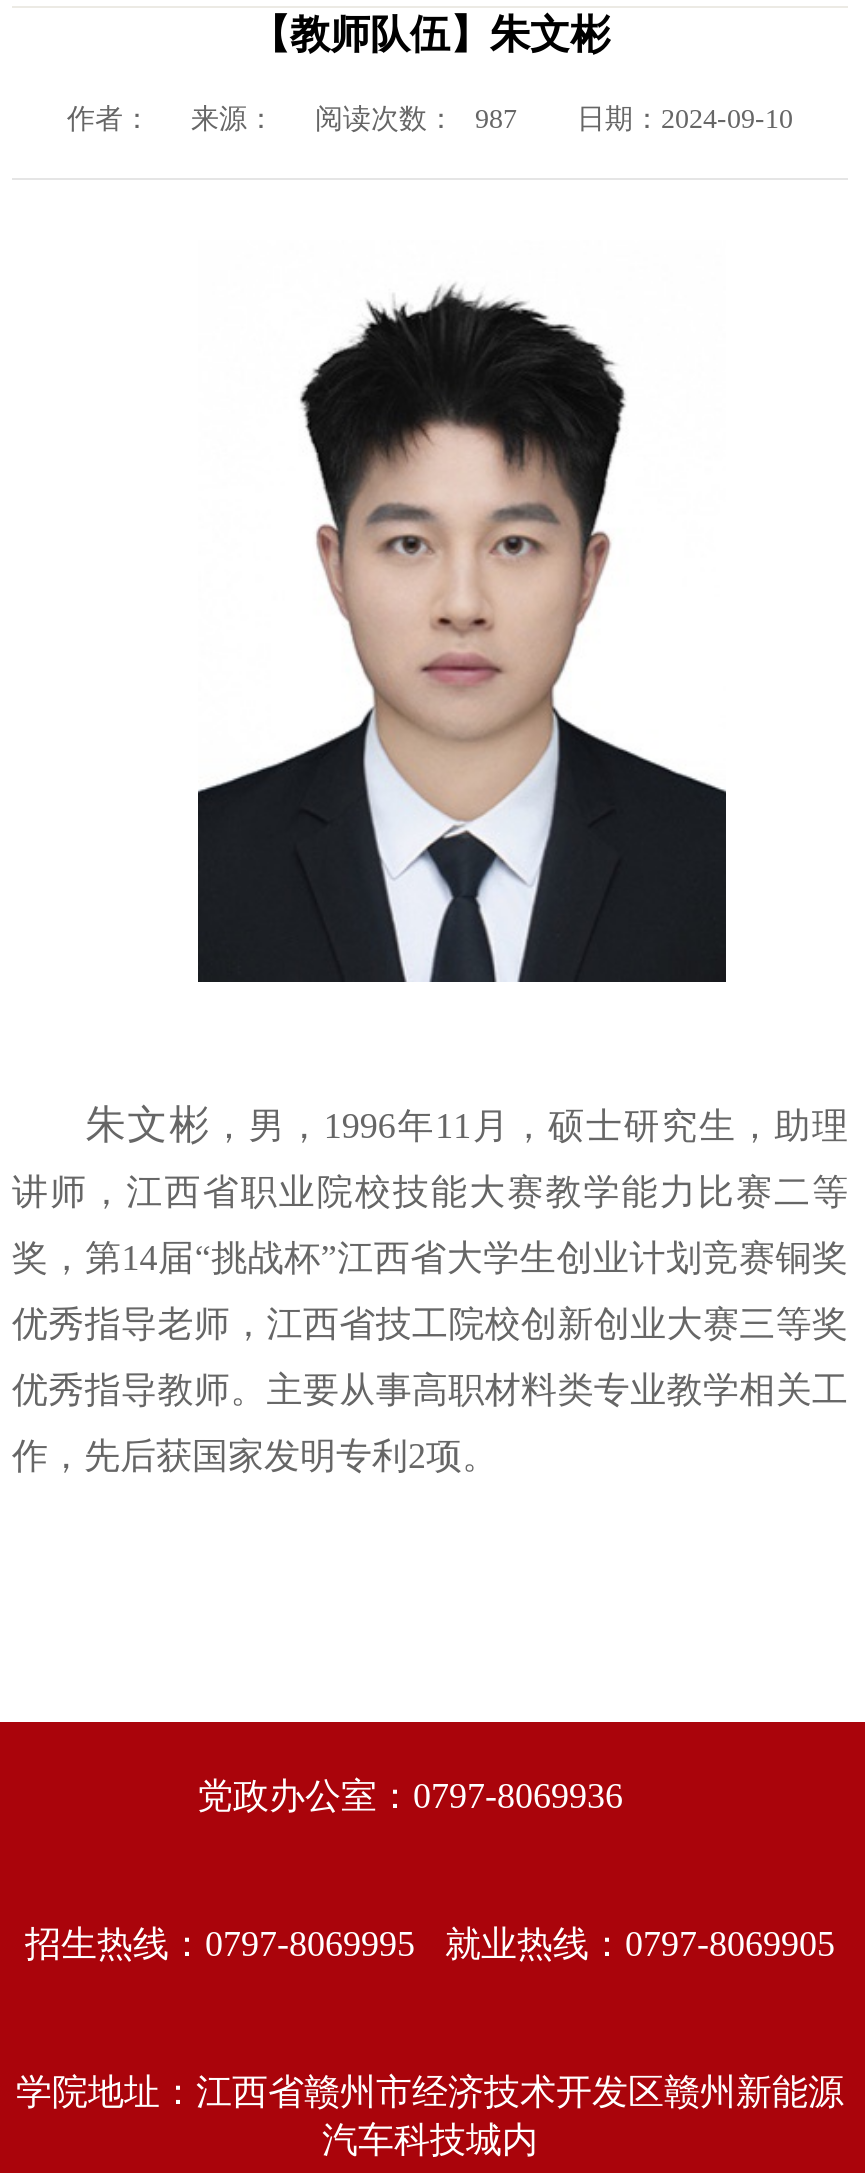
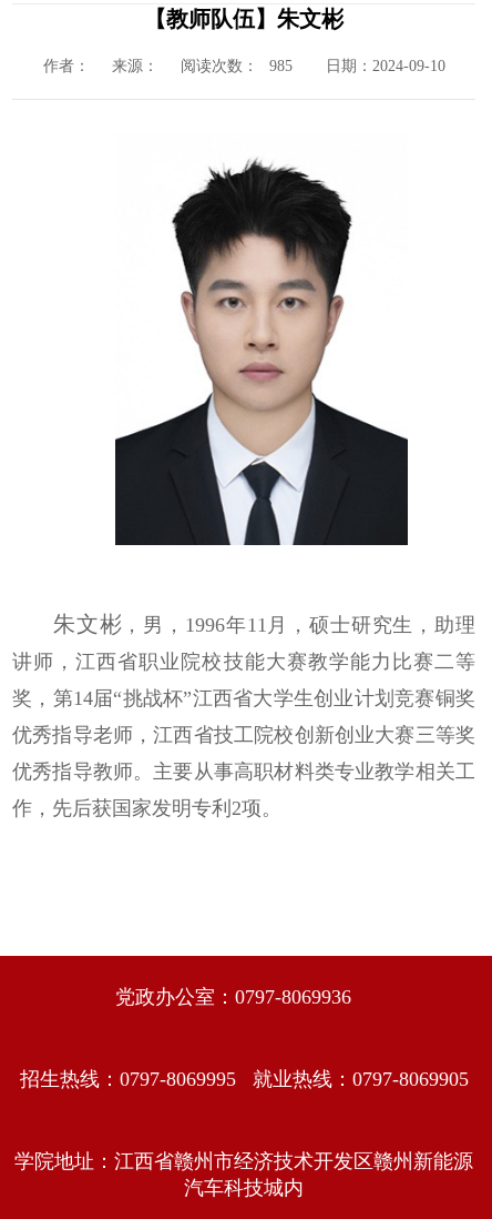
[67,103,793,135] 作者： 来源： 阅读次数： 987 日期：2024-09-10 -> [43,57,445,75] 作者： 来源： 阅读次数： 985 日期：2024-09-10

